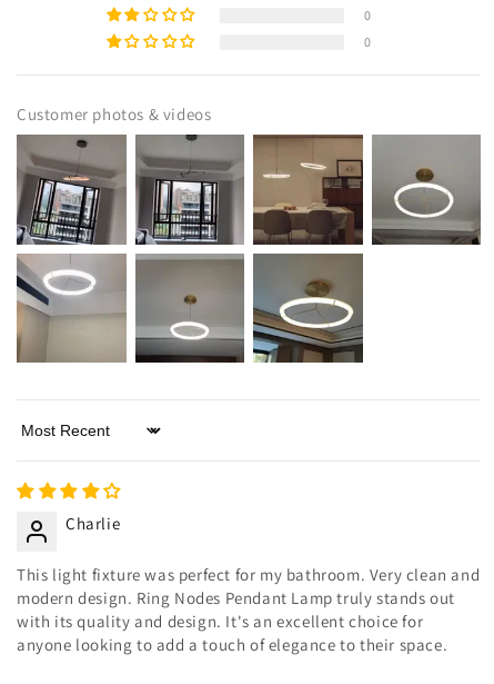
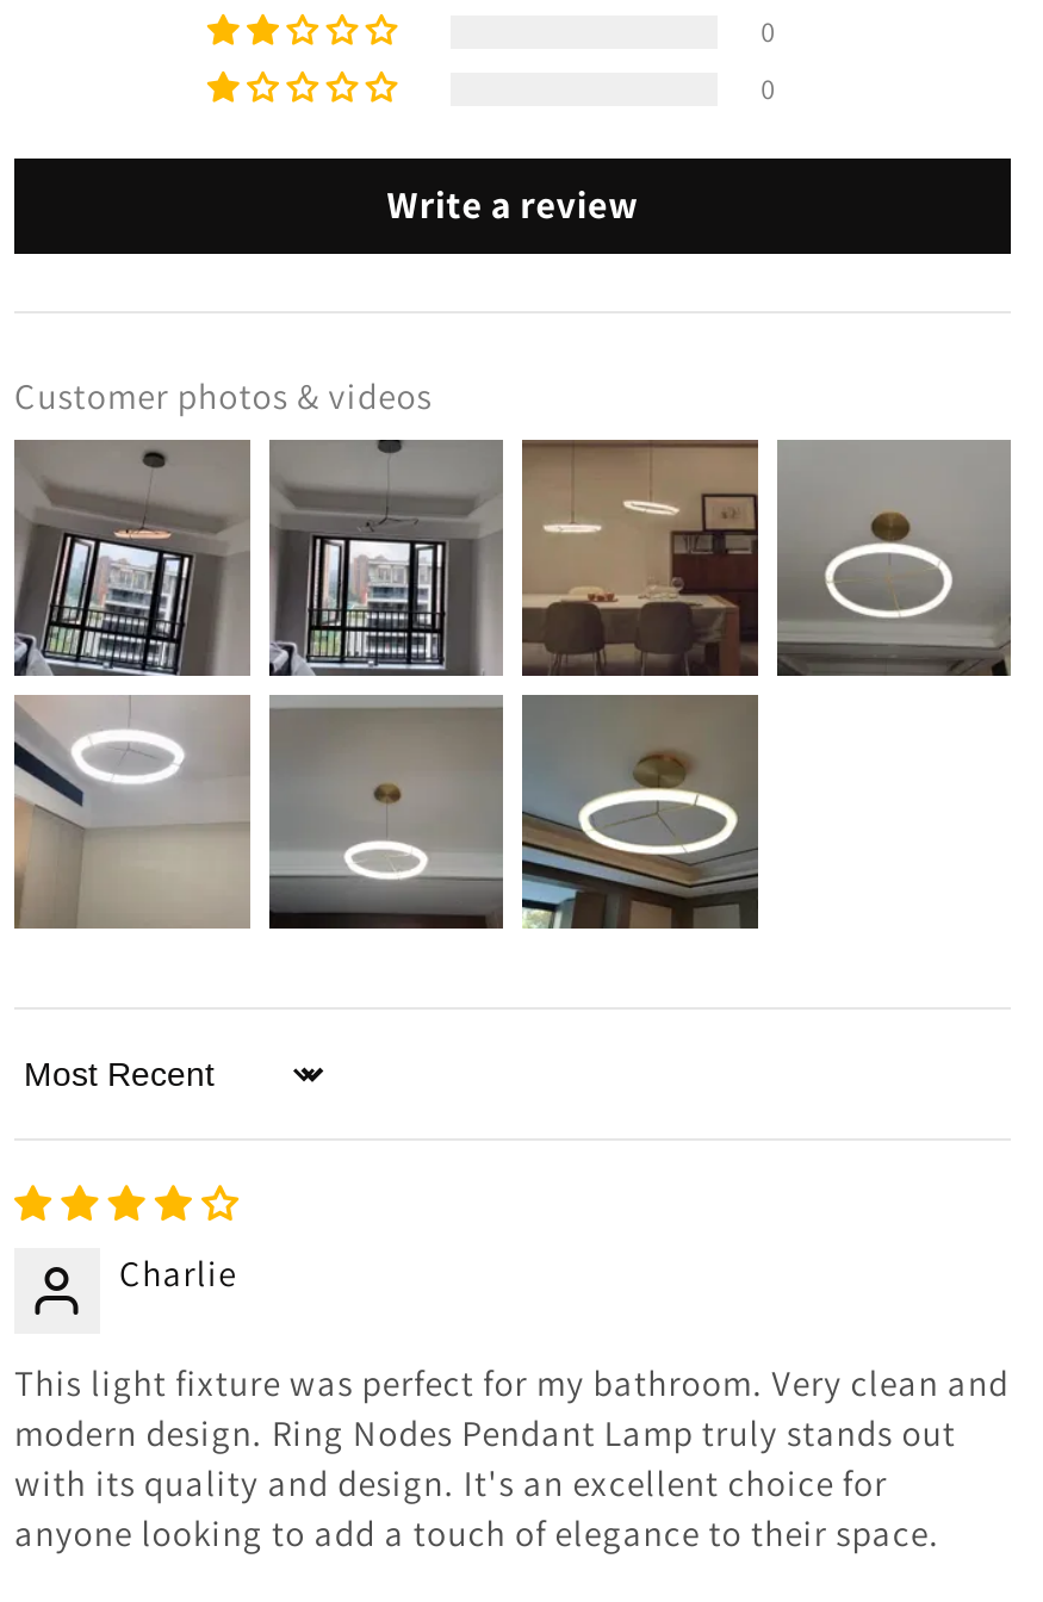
none -> [387,180,638,231] Write a review

